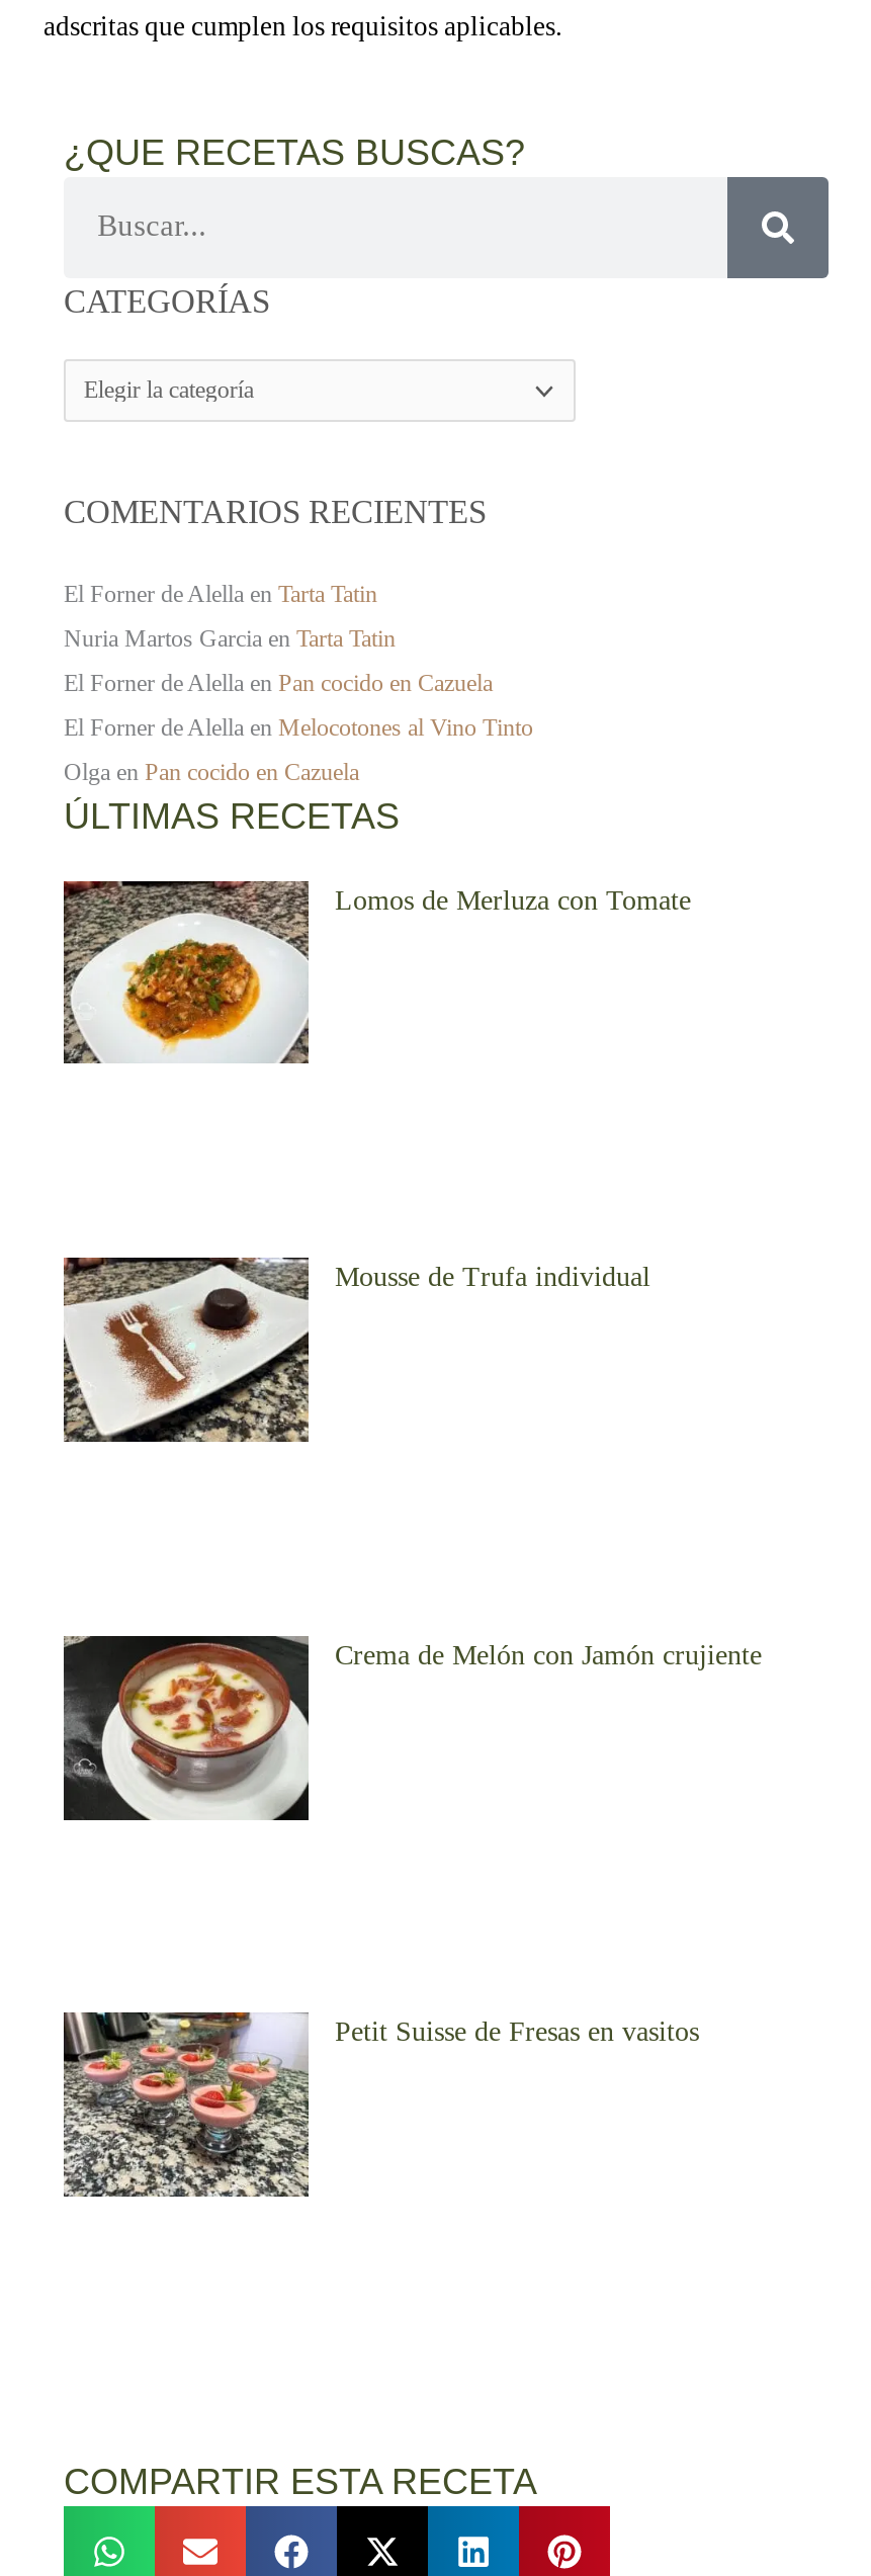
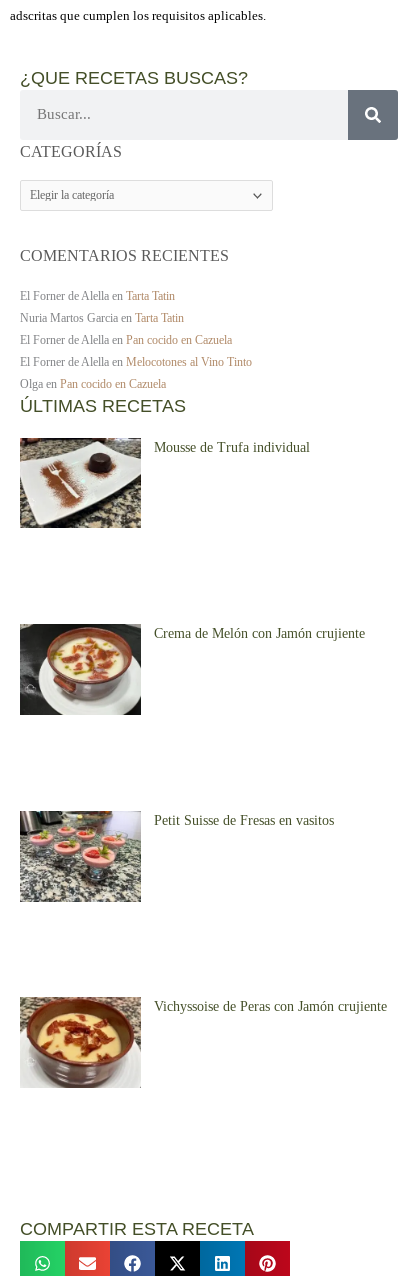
[62,879,691,1063] [image] | Lomos de Merluza con Tomate -> none
moved [60,1254,762,2047] -> [18,436,365,828]: [image] | Mousse de Trufa individual | Crema de Melón con Jamón crujiente | Petit Suisse de Fresas en vasitos
moved [60,2008,313,2201] -> [18,809,143,904]: [image]
none -> [19,996,387,1088] [image] | Vichyssoise de Peras con Jamón crujiente

